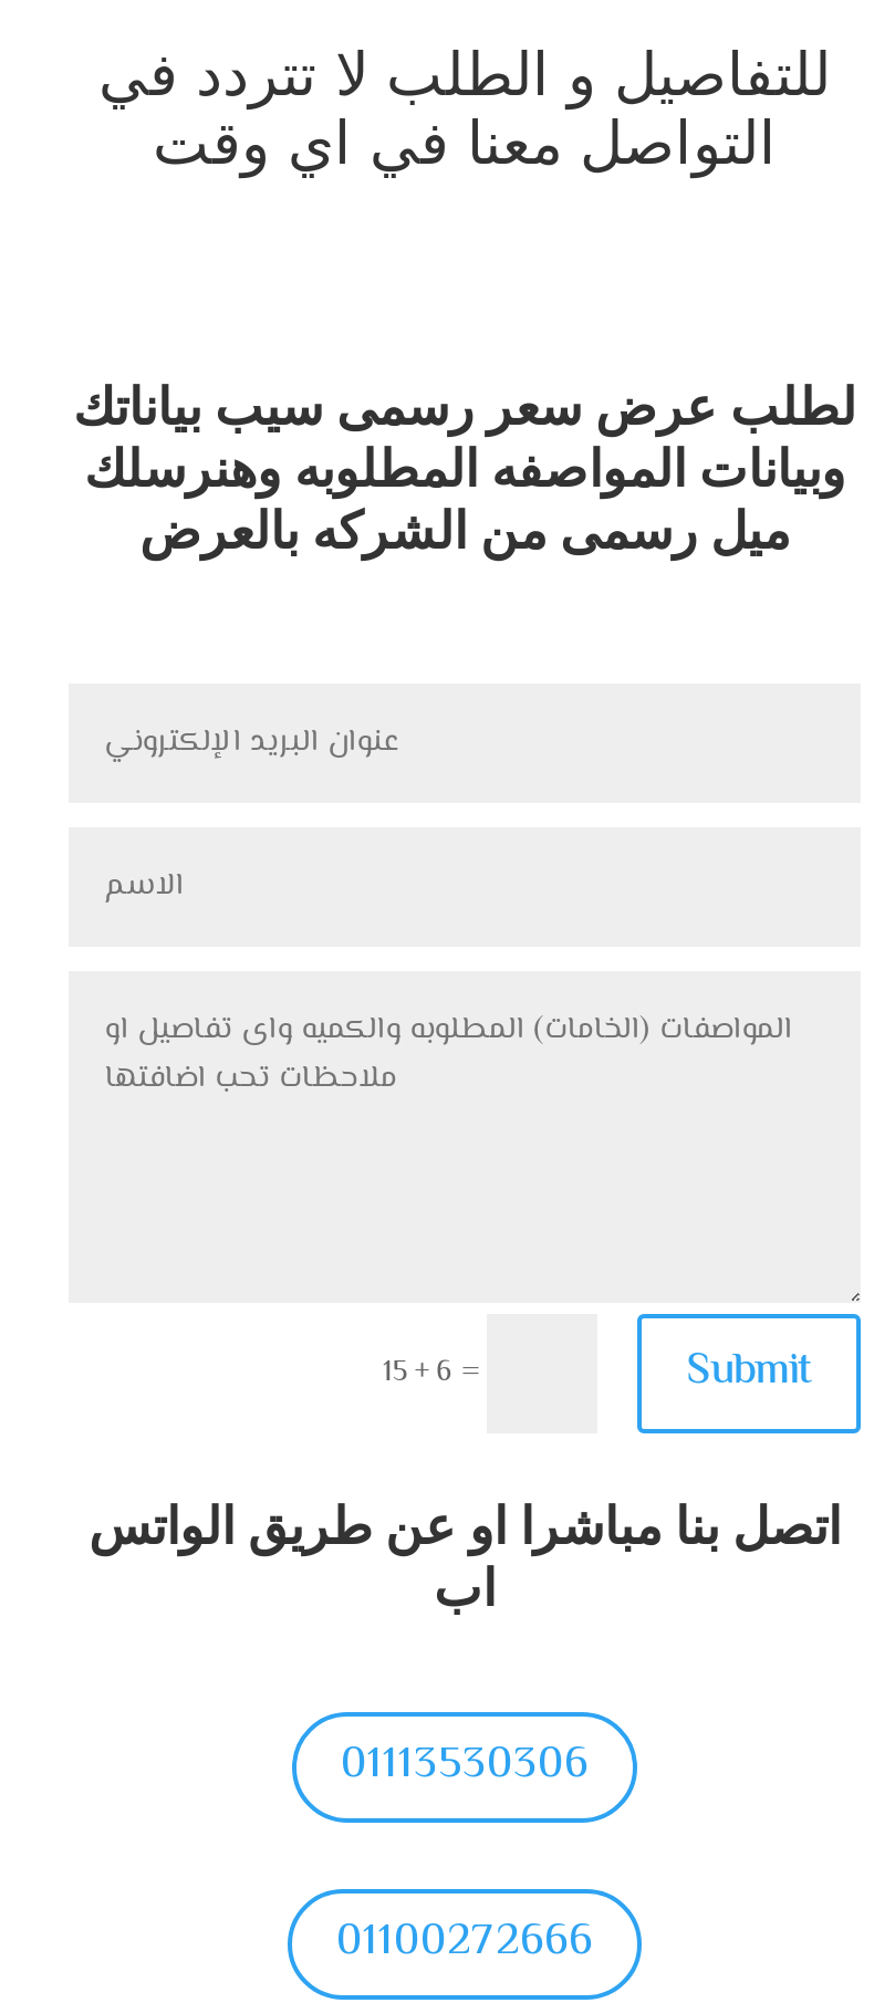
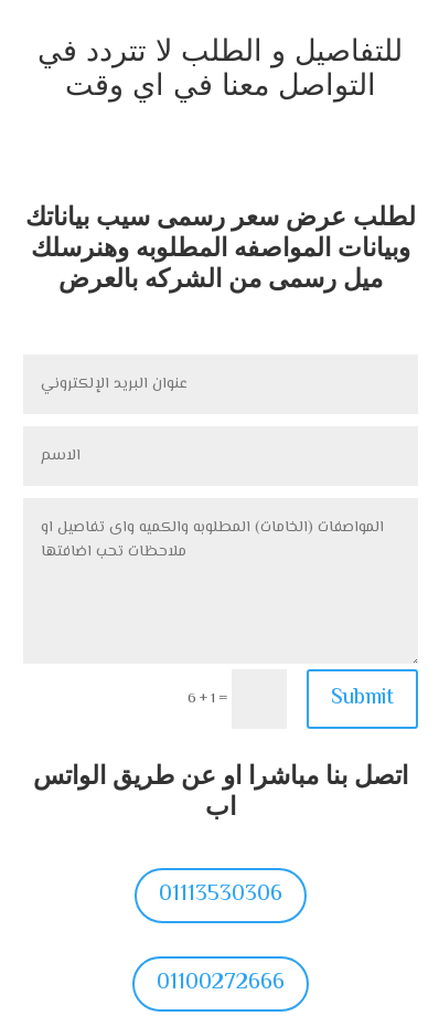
[383,1352,487,1396] 15 + 6 = -> [188,688,232,710] 6 + 1 =

